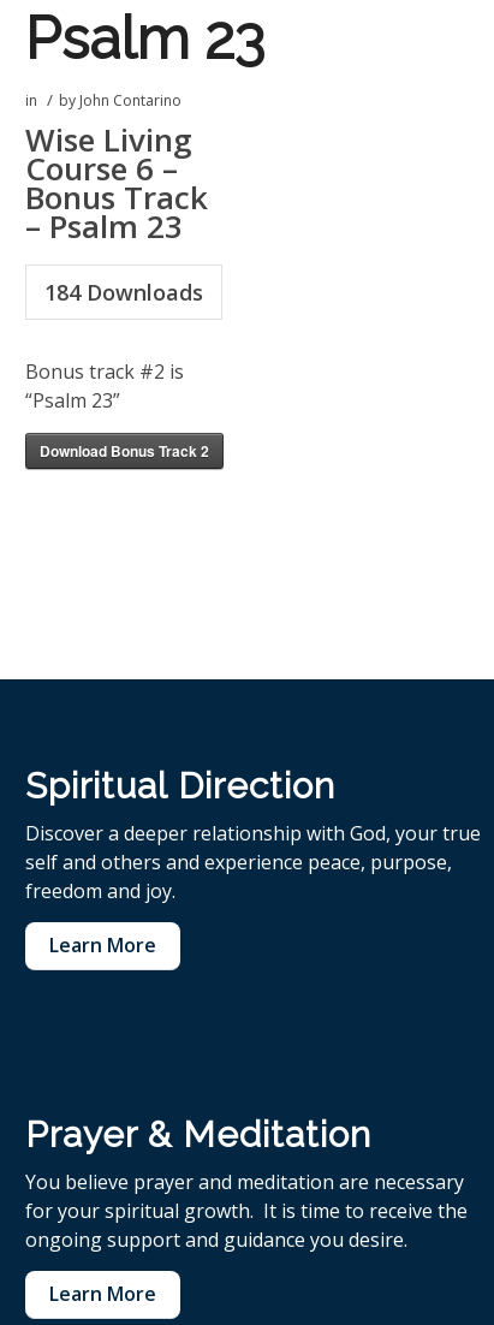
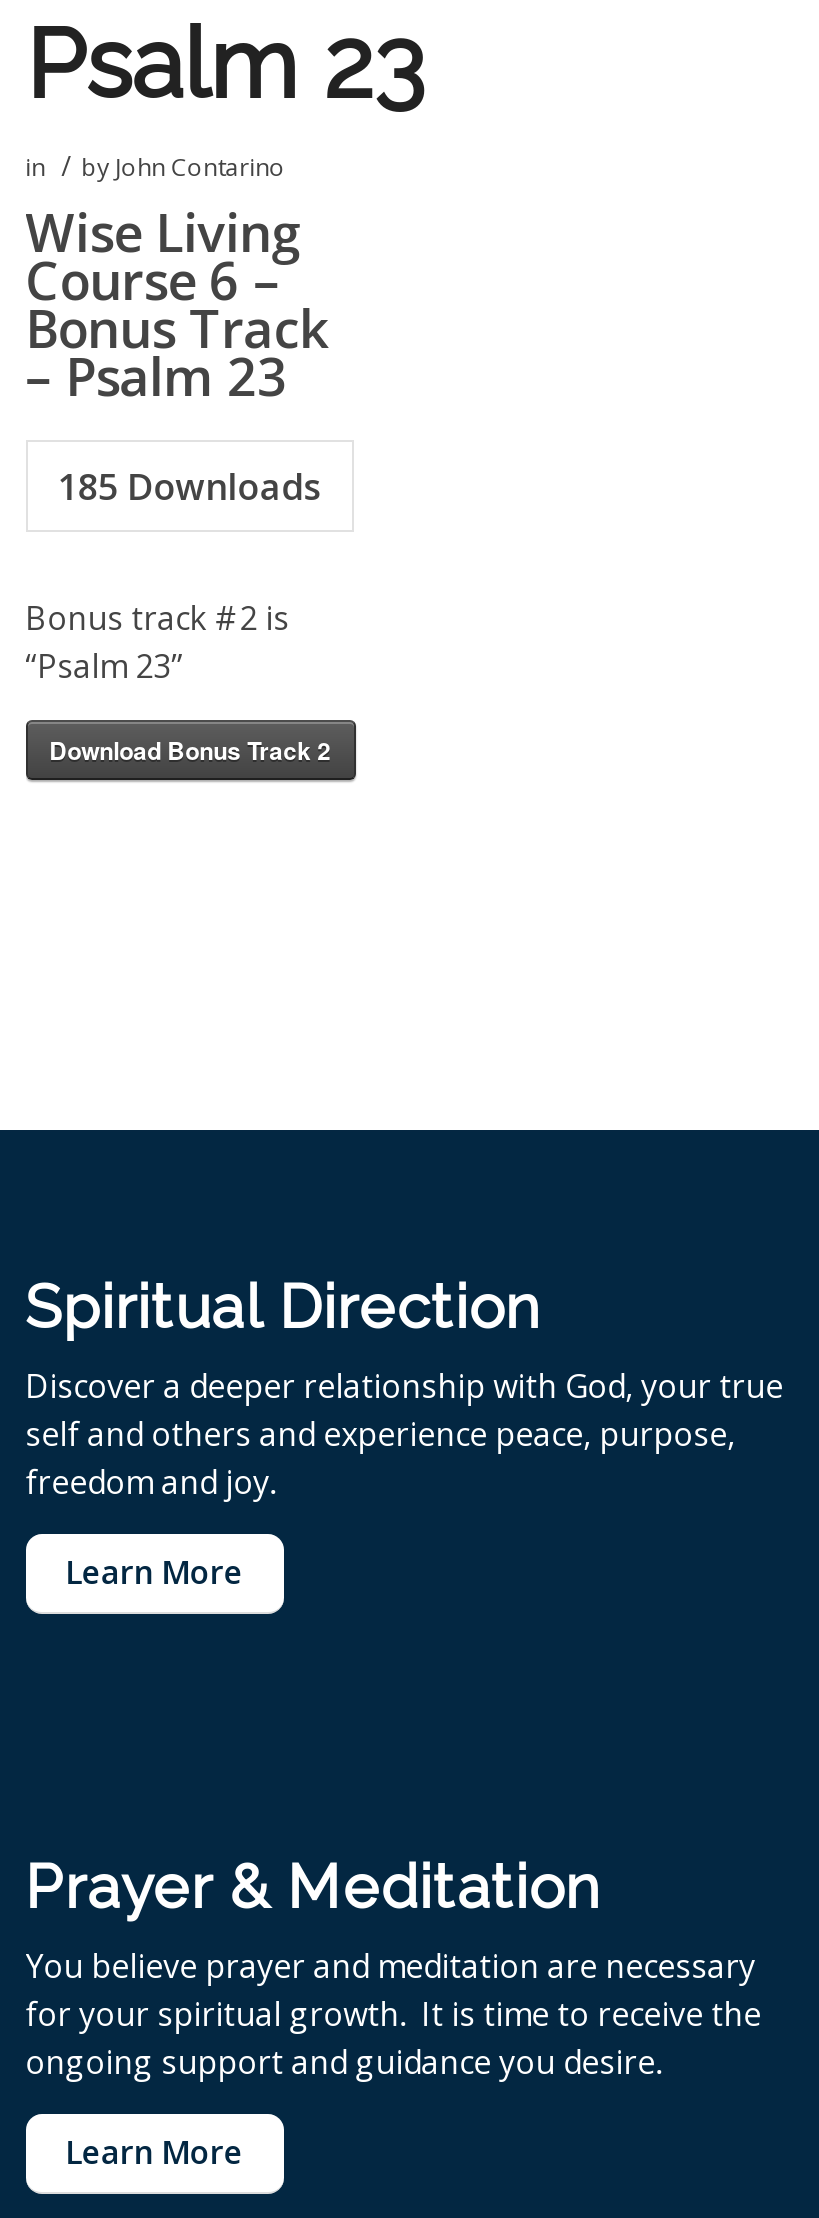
[44,278,203,307] 184 Downloads -> [57,462,321,510] 185 Downloads

